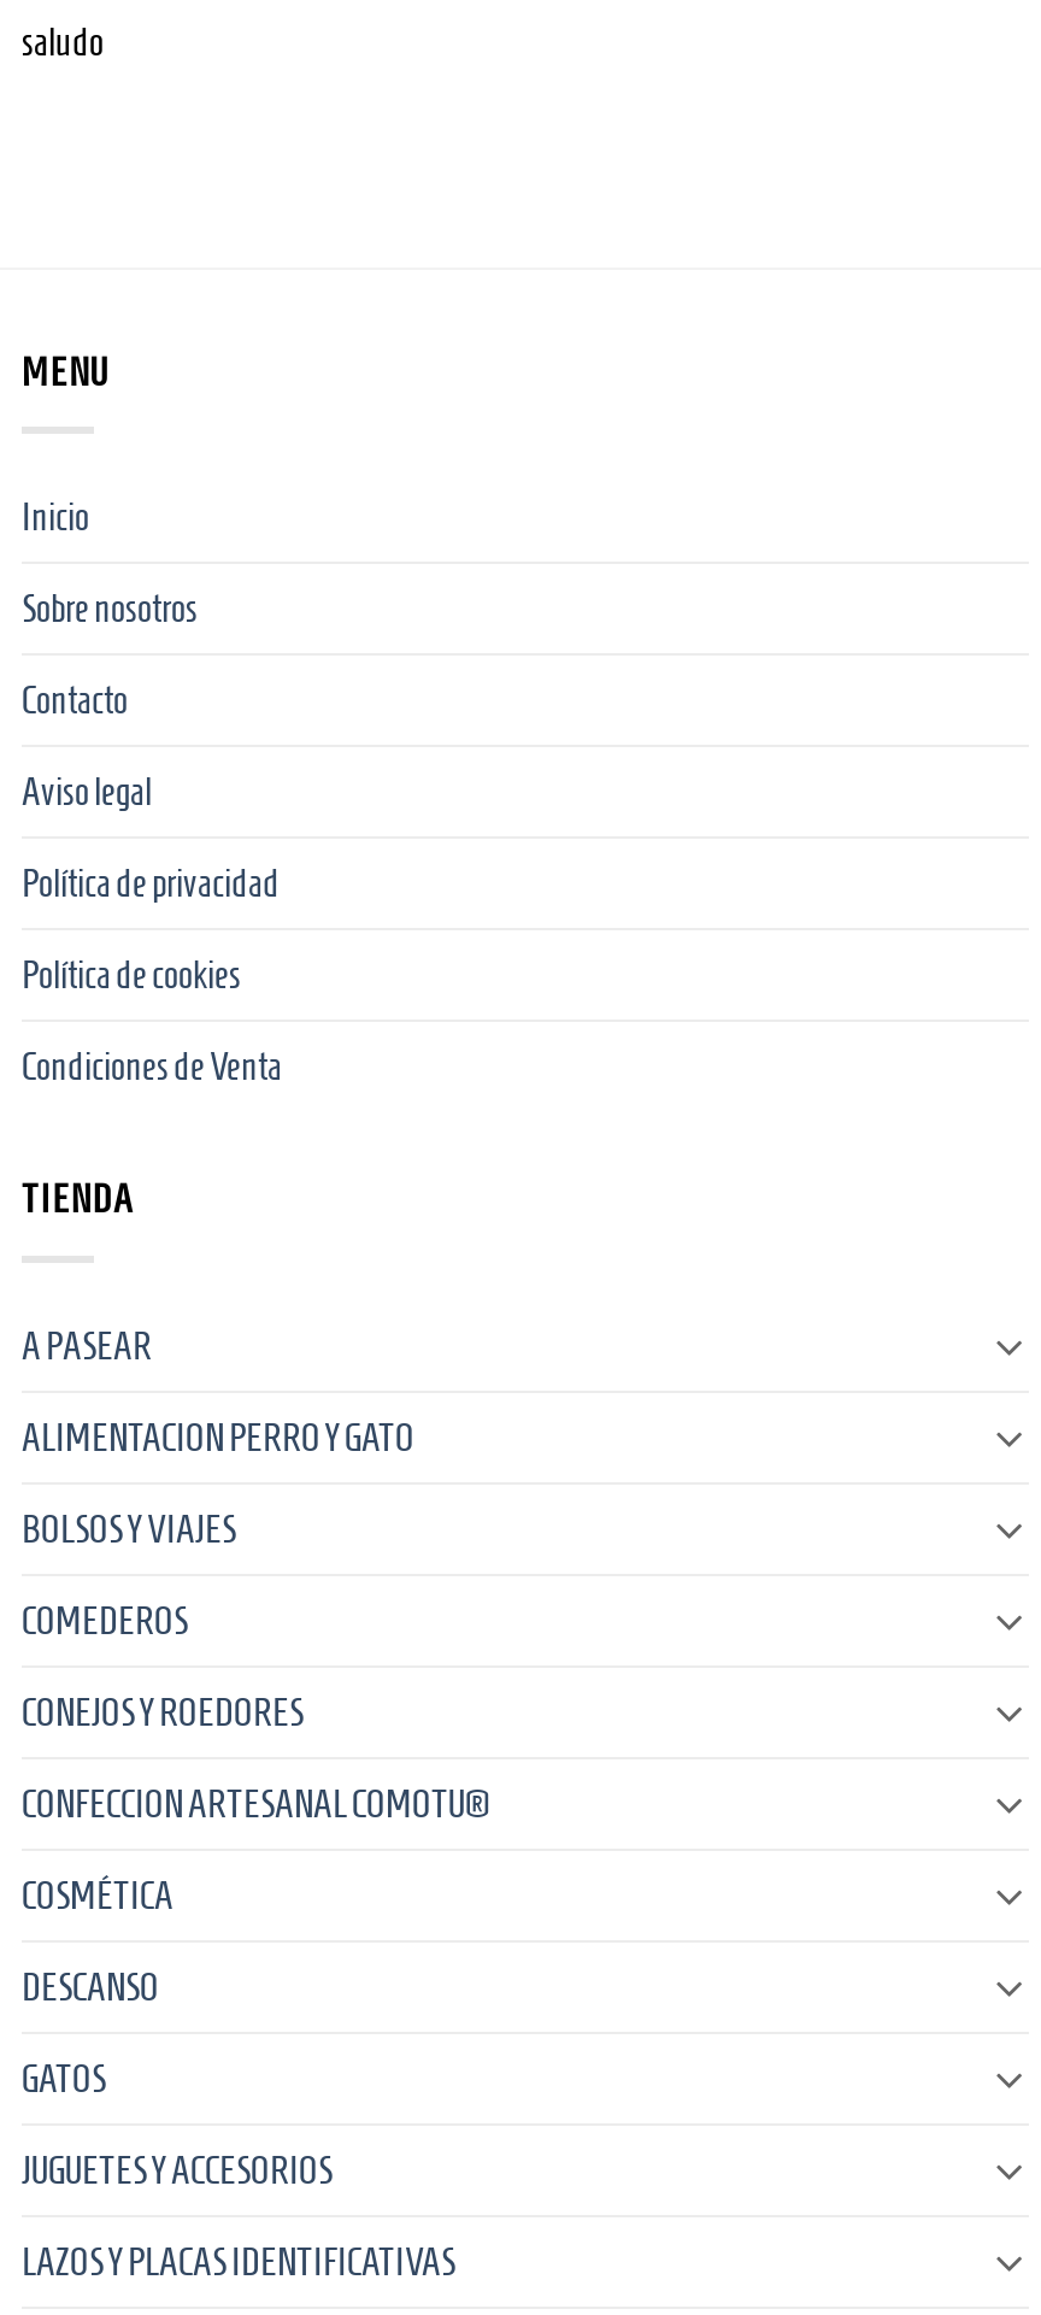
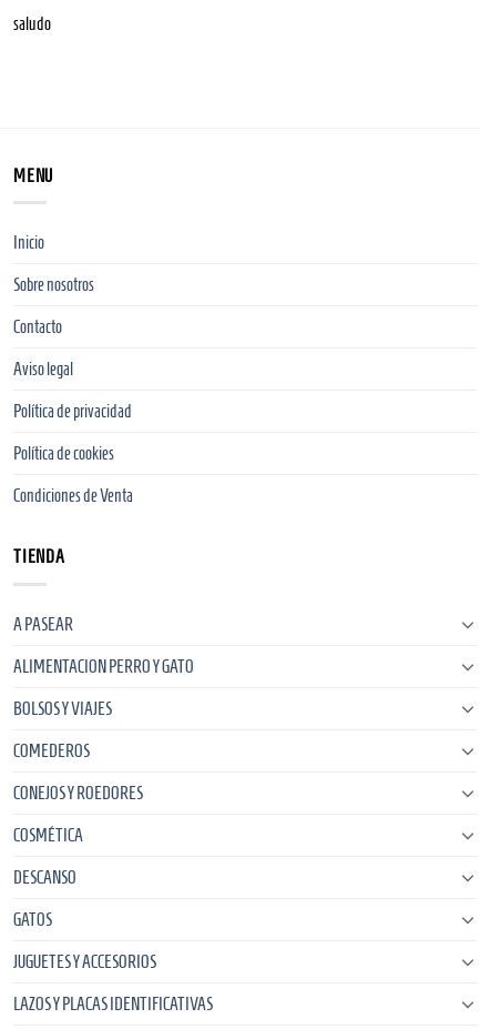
[22,1783,489,1824] CONFECCION ARTESANAL COMOTU® -> none

